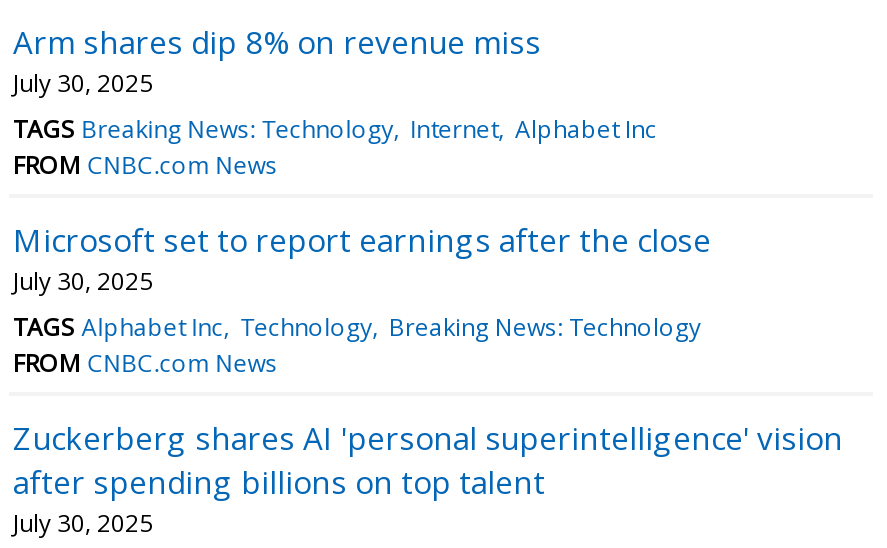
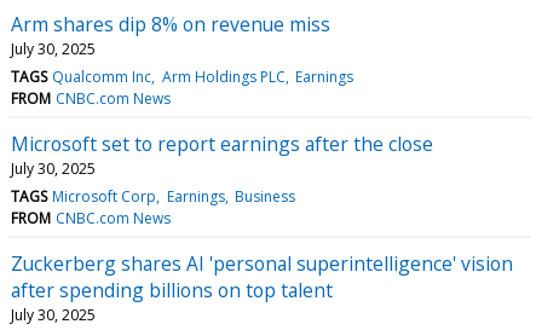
[13,112,657,146] TAGS Breaking News: Technology Internet Alphabet Inc -> [11,66,353,87] TAGS Qualcomm Inc Arm Holdings PLC Earnings
[13,310,701,344] TAGS Alphabet Inc Technology Breaking News: Technology -> [11,186,295,207] TAGS Microsoft Corp Earnings Business

